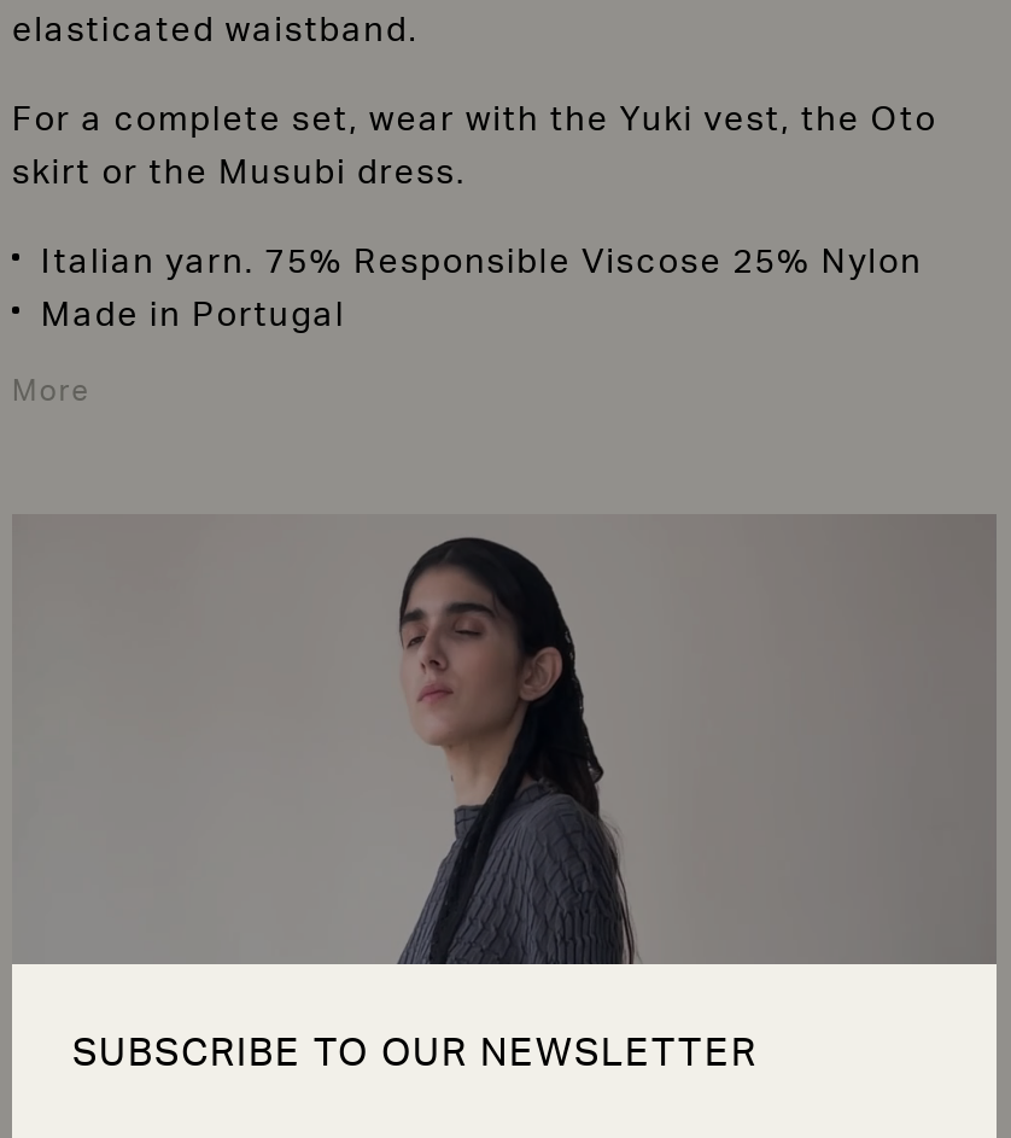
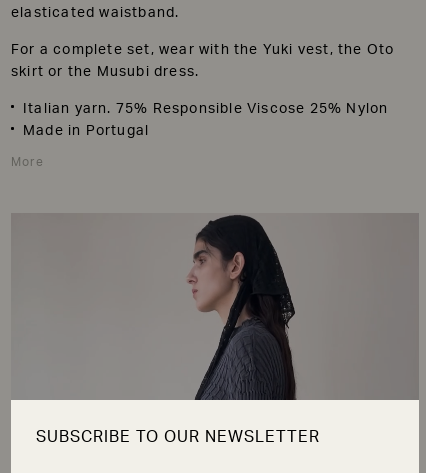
[398,519,697,965] [image] -> [172,214,296,401] [image]

